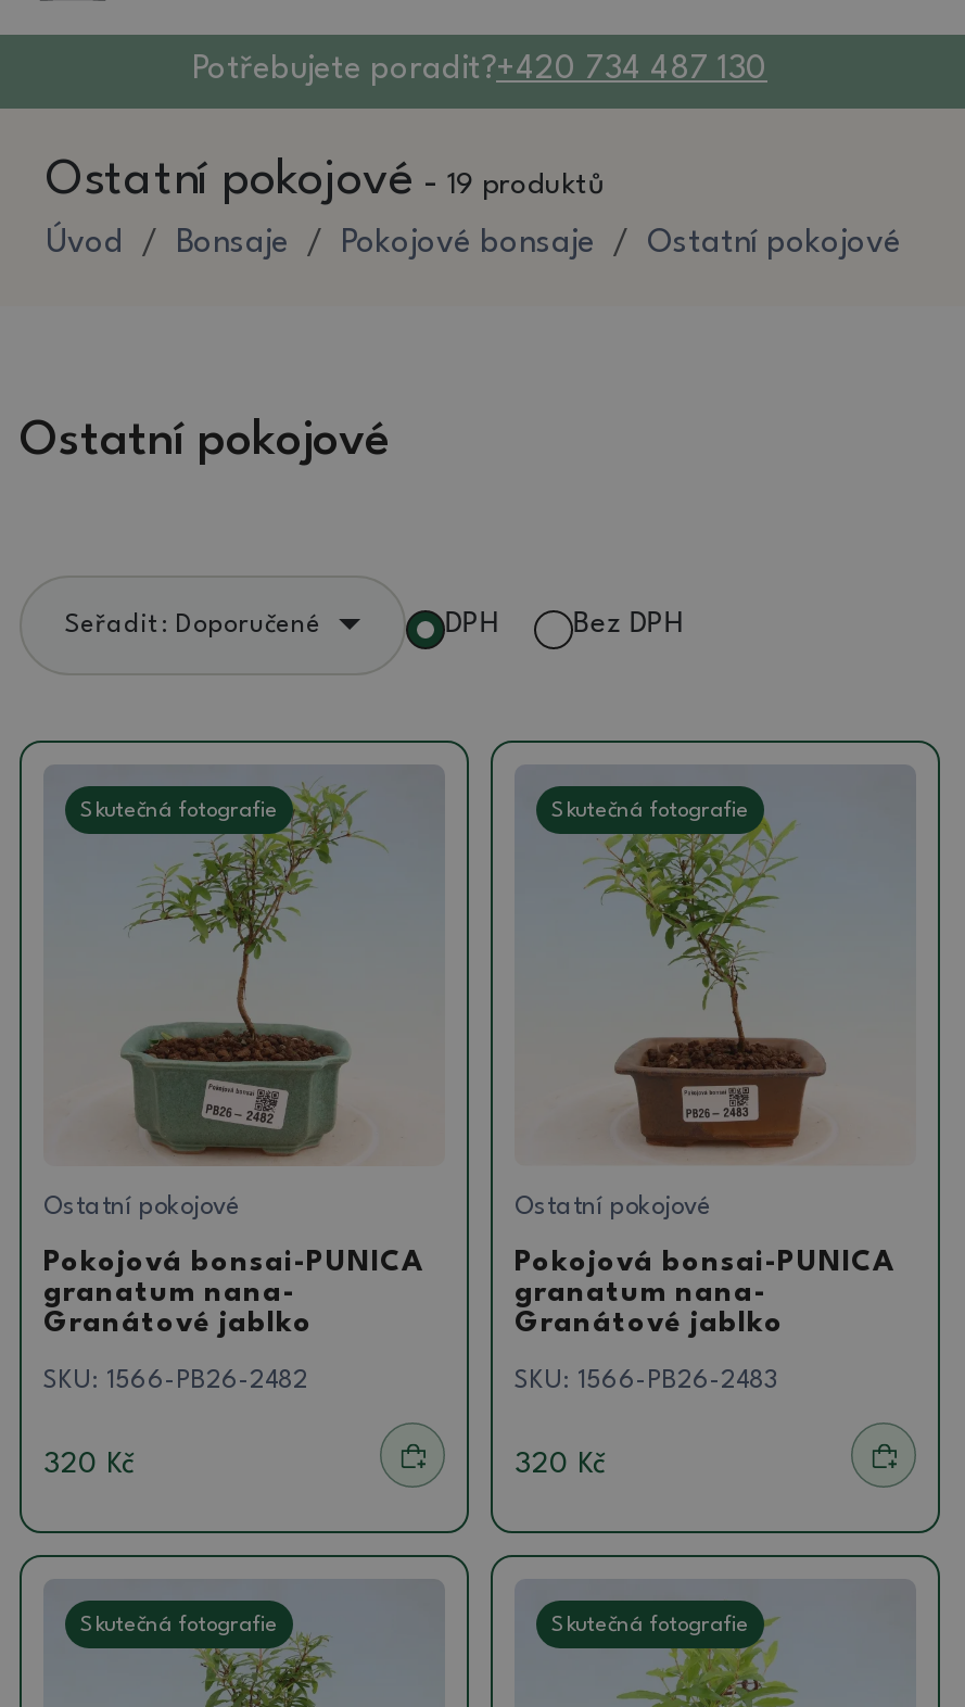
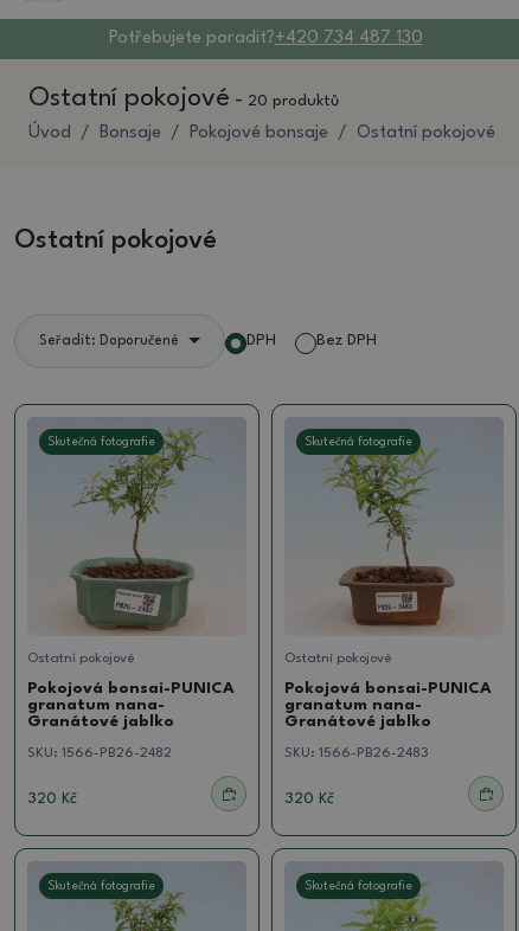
[46,157,604,205] Ostatní pokojové - 19 produktů -> [28,86,339,112] Ostatní pokojové - 20 produktů

